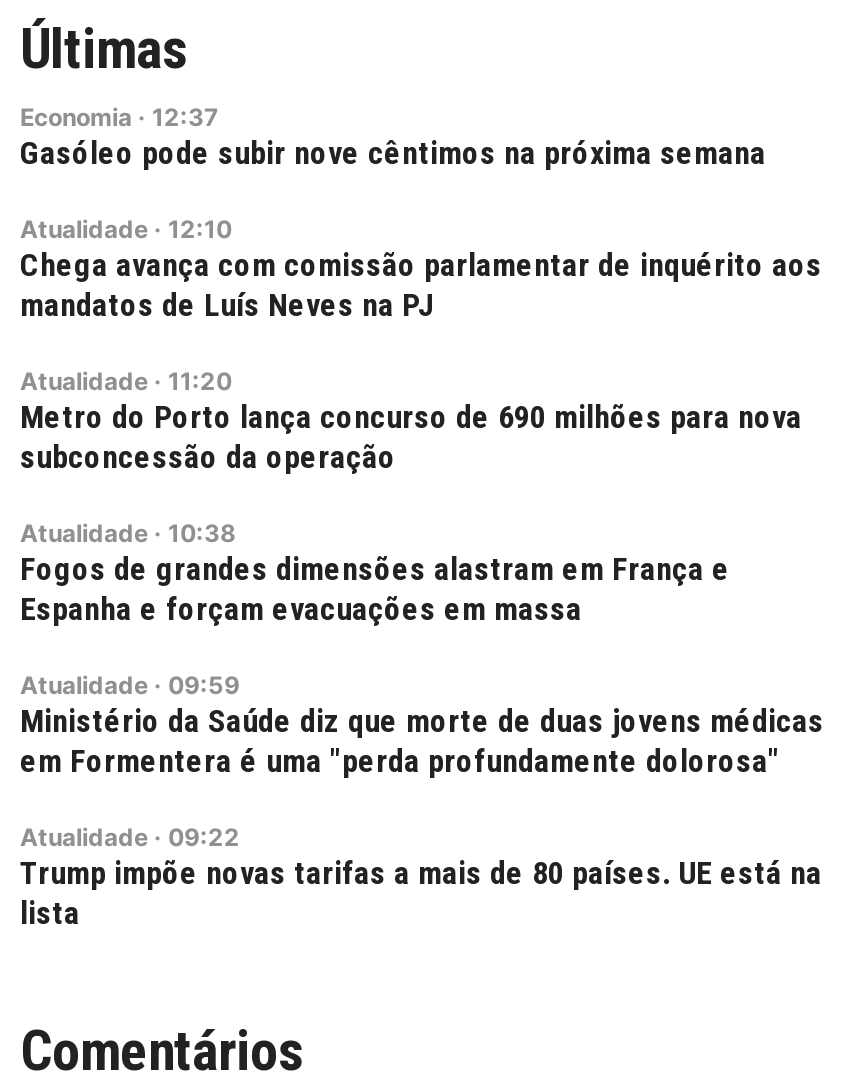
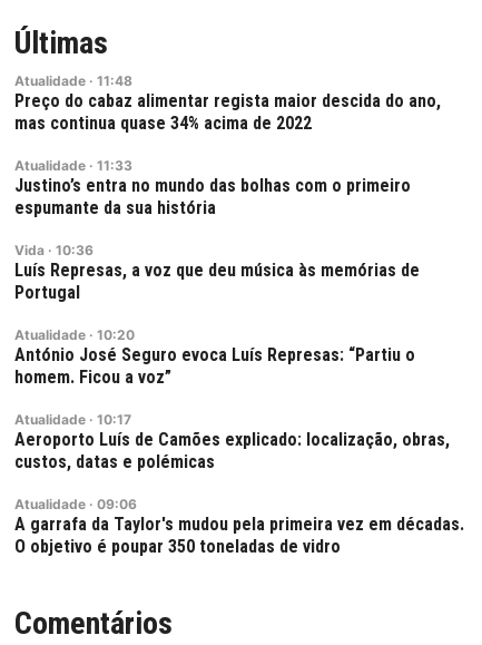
[20,102,766,172] Economia · 12:37 | Gasóleo pode subir nove cêntimos na próxima semana -> [14,73,441,134] Atualidade · 11:48 | Preço do cabaz alimentar regista maior descida do ano, | mas continua quase 34% acima de 2022
[20,214,822,324] Atualidade · 12:10 | Chega avança com comissão parlamentar de inquérito aos | mandatos de Luís Neves na PJ -> [14,158,411,219] Atualidade · 11:33 | Justino’s entra no mundo das bolhas com o primeiro | espumante da sua história
[20,366,802,476] Atualidade · 11:20 | Metro do Porto lança concurso de 690 milhões para nova | subconcessão da operação -> [14,242,420,303] Vida · 10:36 | Luís Represas, a voz que deu música às memórias de | Portugal
[20,518,730,628] Atualidade · 10:38 | Fogos de grandes dimensões alastram em França e | Espanha e forçam evacuações em massa -> [14,327,415,388] Atualidade · 10:20 | António José Seguro evoca Luís Represas: “Partiu o | homem. Ficou a voz”
[20,670,824,780] Atualidade · 09:59 | Ministério da Saúde diz que morte de duas jovens médicas | em Formentera é uma "perda profundamente dolorosa" -> [14,412,450,473] Atualidade · 10:17 | Aeroporto Luís de Camões explicado: localização, obras, | custos, datas e polémicas
[20,822,822,932] Atualidade · 09:22 | Trump impõe novas tarifas a mais de 80 países. UE está na | lista -> [14,496,464,557] Atualidade · 09:06 | A garrafa da Taylor's mudou pela primeira vez em décadas. | O objetivo é poupar 350 toneladas de vidro

